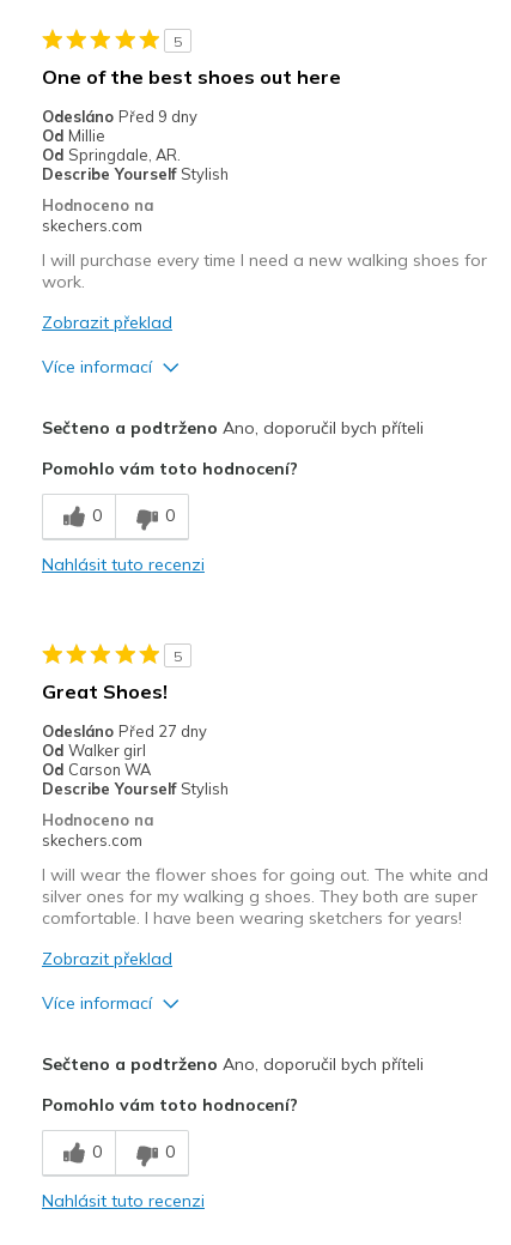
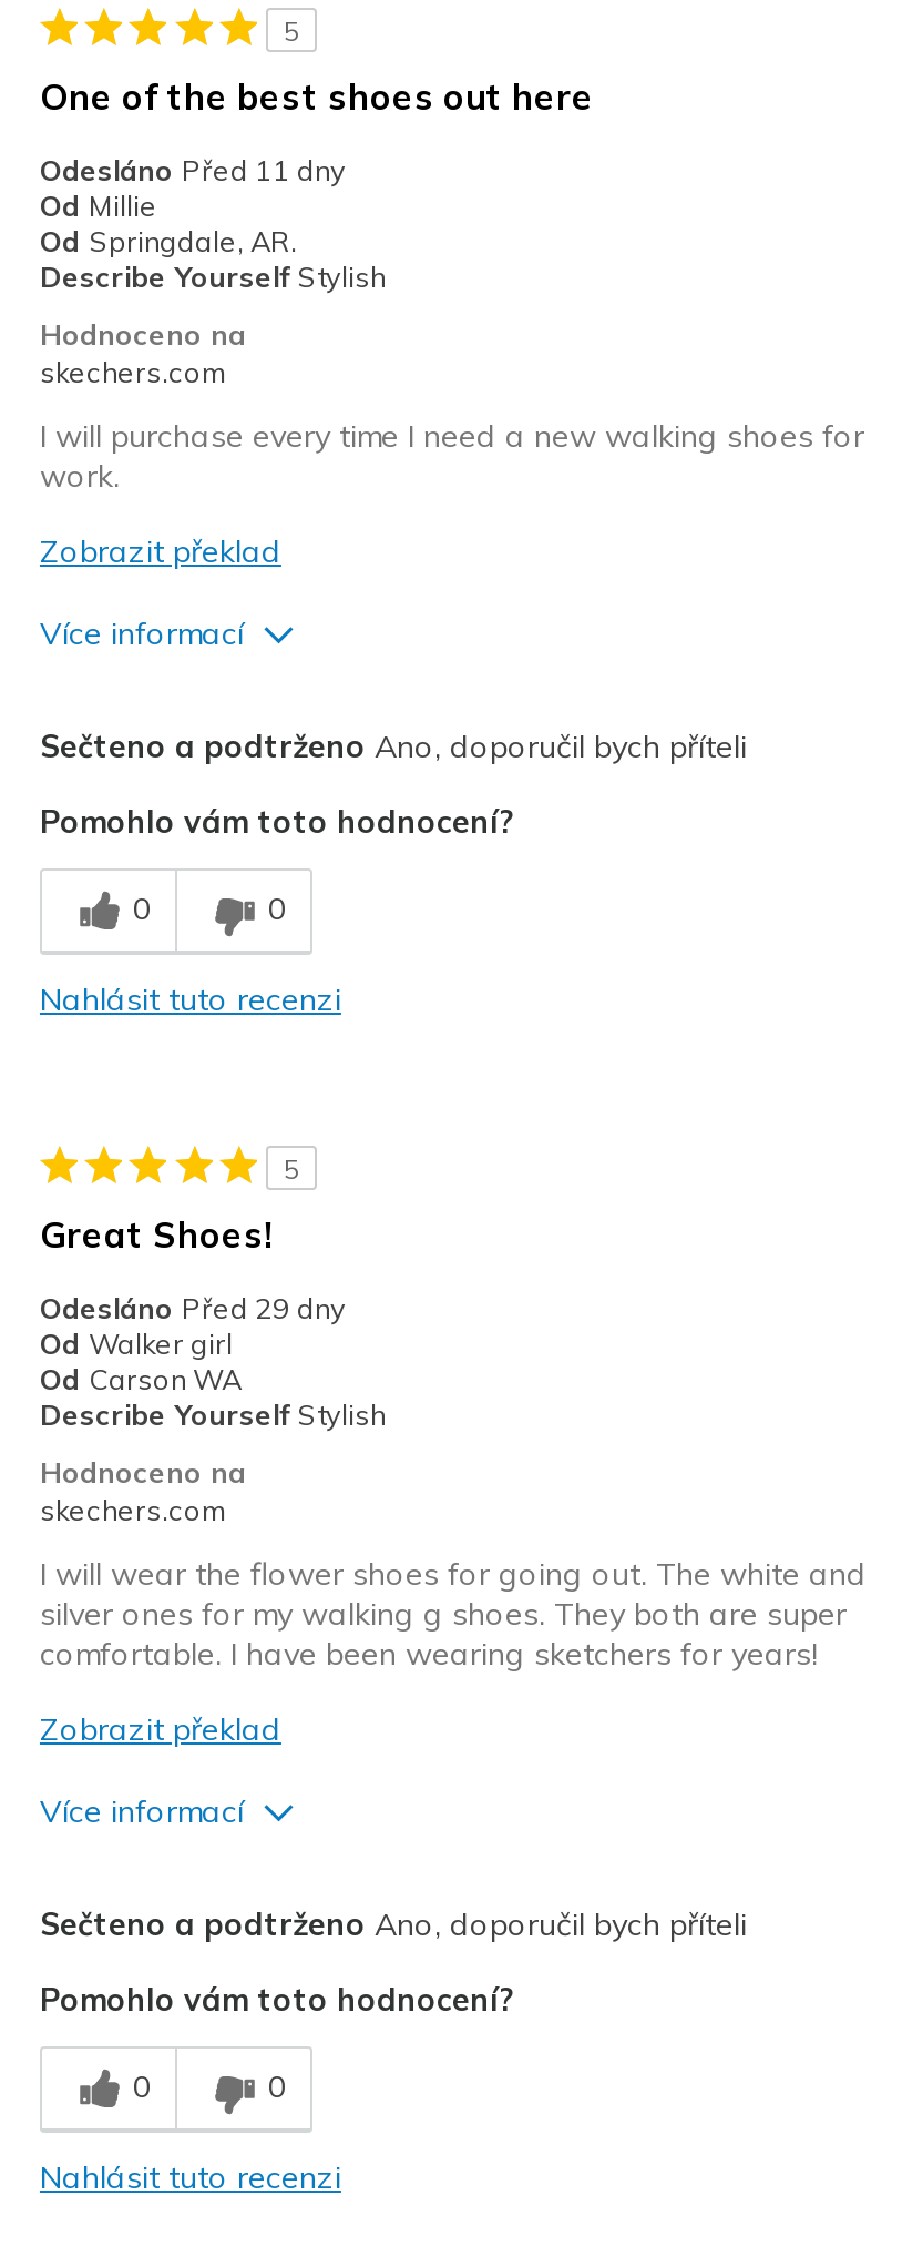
[42,106,197,125] Odesláno Před 9 dny -> [40,151,346,187] Odesláno Před 11 dny
[42,721,207,740] Odesláno Před 27 dny -> [40,1289,346,1325] Odesláno Před 29 dny

